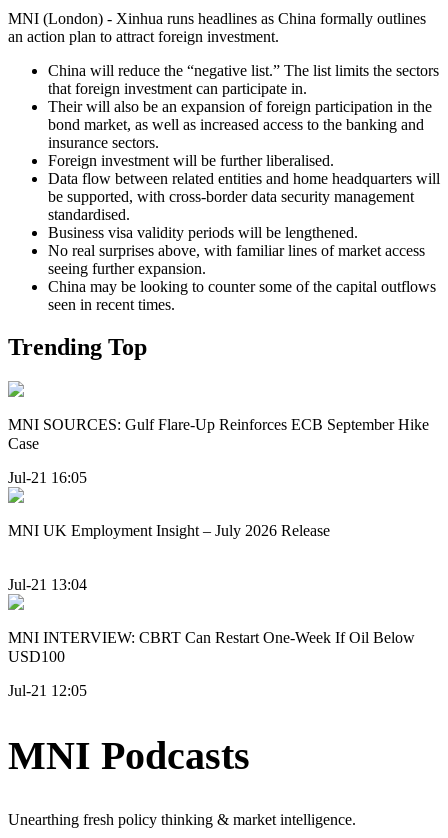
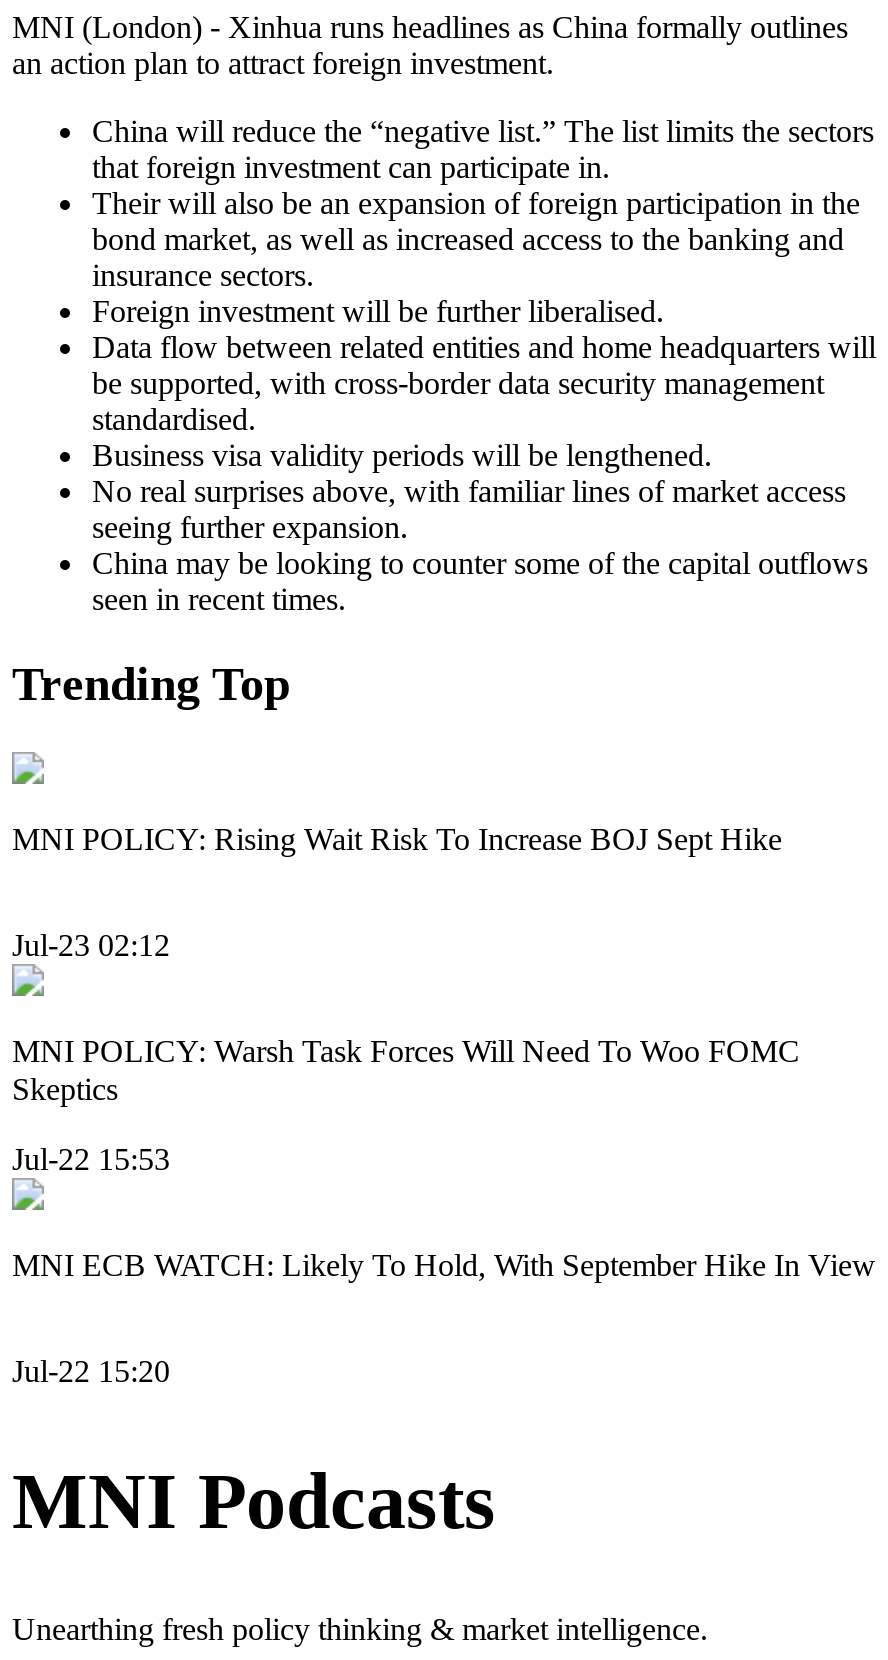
[8,416,429,452] MNI SOURCES: Gulf Flare-Up Reinforces ECB September Hike | Case -> [12,822,782,856] MNI POLICY: Rising Wait Risk To Increase BOJ Sept Hike
[8,469,87,486] Jul-21 16:05 -> [12,928,170,962] Jul-23 02:12
[8,522,330,539] MNI UK Employment Insight – July 2026 Release -> [12,1034,800,1106] MNI POLICY: Warsh Task Forces Will Need To Woo FOMC | Skeptics
[8,576,87,593] Jul-21 13:04 -> [12,1141,170,1175] Jul-22 15:53
[8,629,415,665] MNI INTERVIEW: CBRT Can Restart One-Week If Oil Below | USD100 -> [12,1247,876,1281] MNI ECB WATCH: Likely To Hold, With September Hike In View
[8,682,87,699] Jul-21 12:05 -> [12,1354,170,1388] Jul-22 15:20

